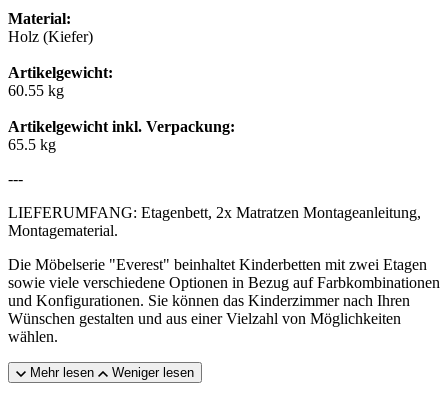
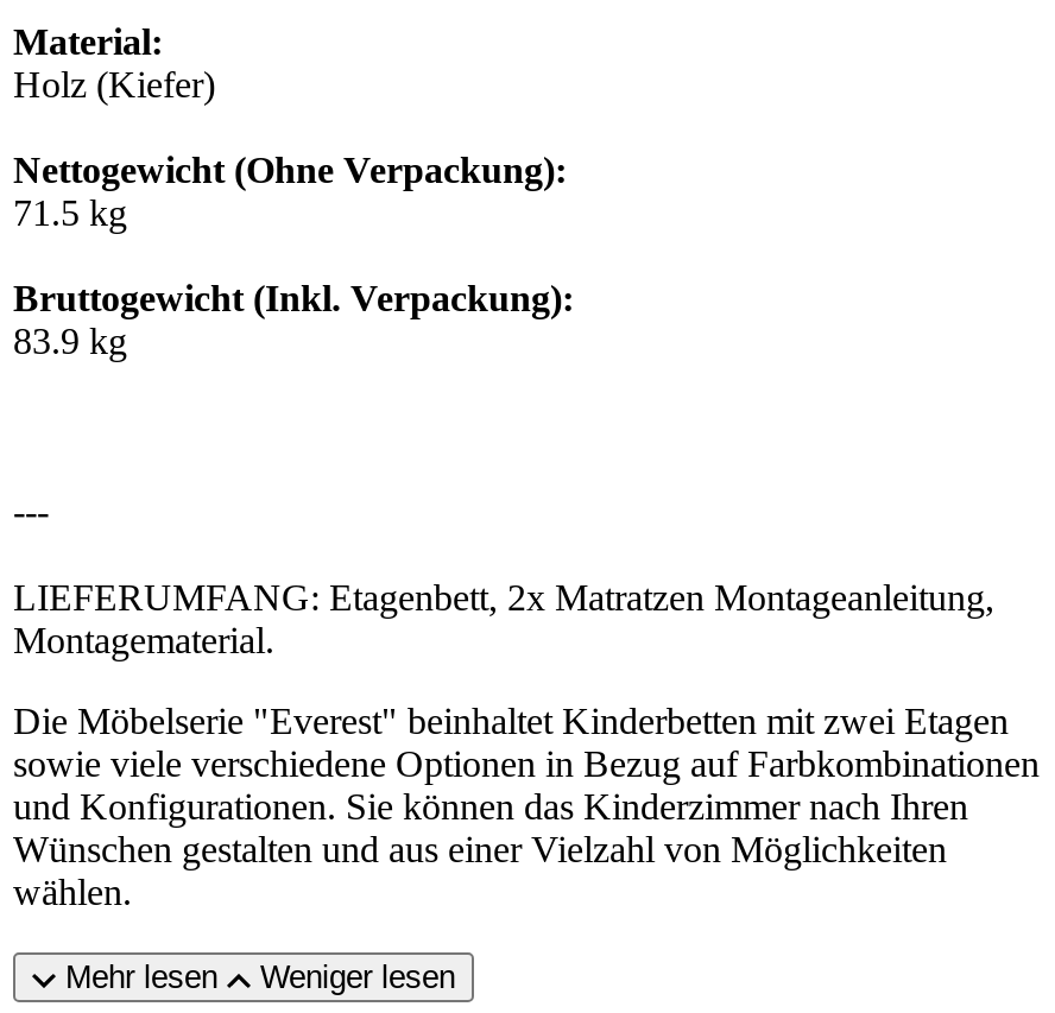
[8,64,113,99] Artikelgewicht: | 60.55 kg -> [13,149,567,232] Nettogewicht (Ohne Verpackung): | 71.5 kg
[8,118,235,153] Artikelgewicht inkl. Verpackung: | 65.5 kg -> [13,277,574,360] Bruttogewicht (Inkl. Verpackung): | 83.9 kg

